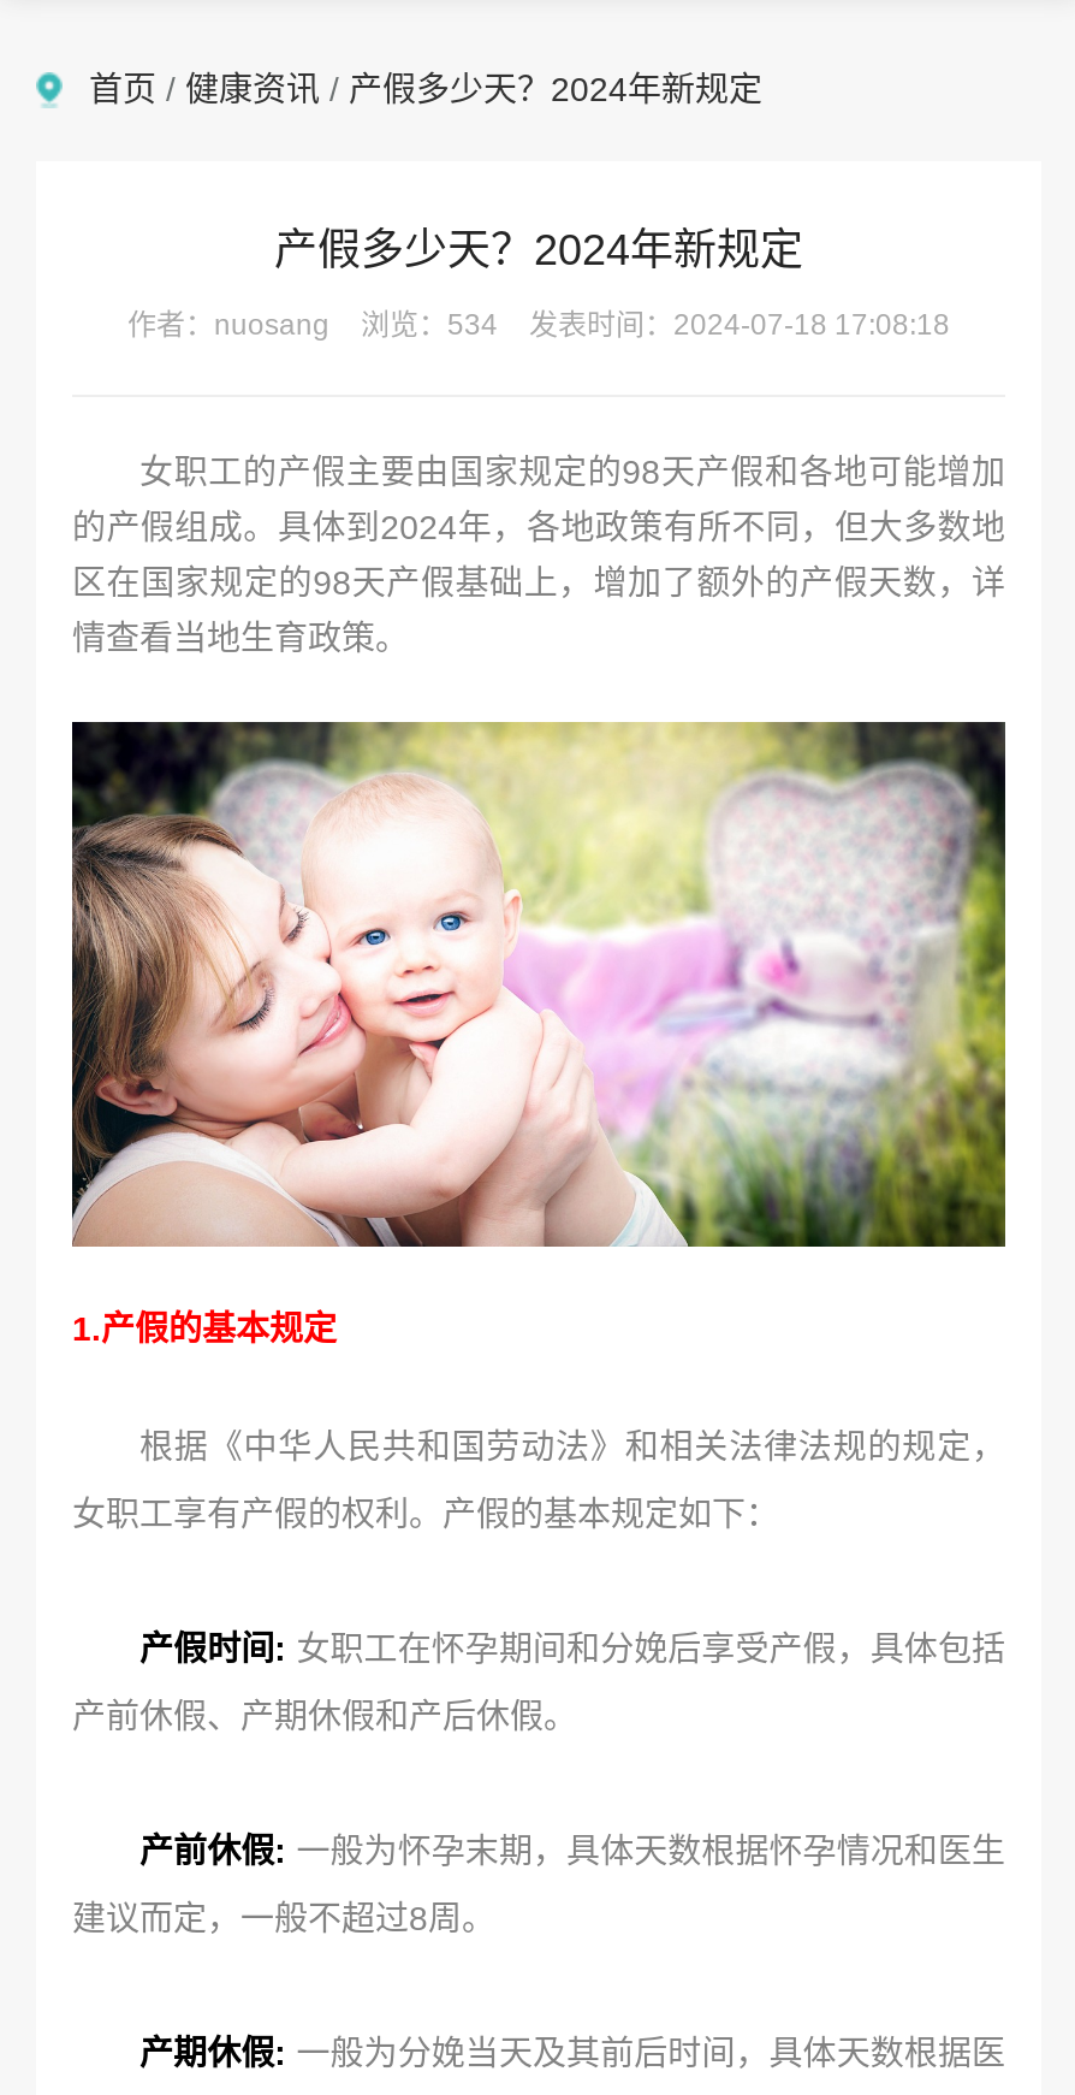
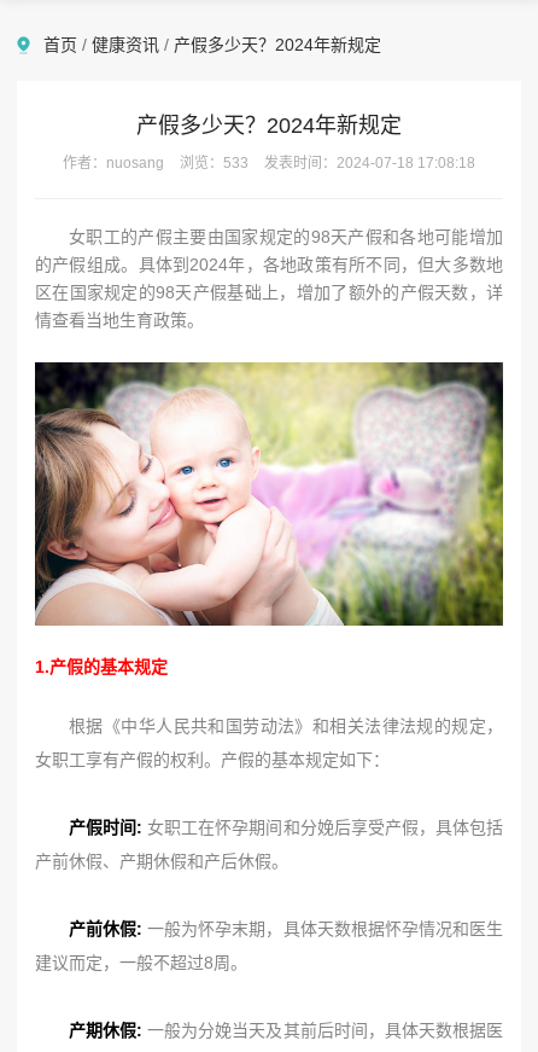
[127,308,950,342] 作者：nuosang 浏览：534 发表时间：2024-07-18 17:08:18 -> [63,155,475,172] 作者：nuosang 浏览：533 发表时间：2024-07-18 17:08:18

